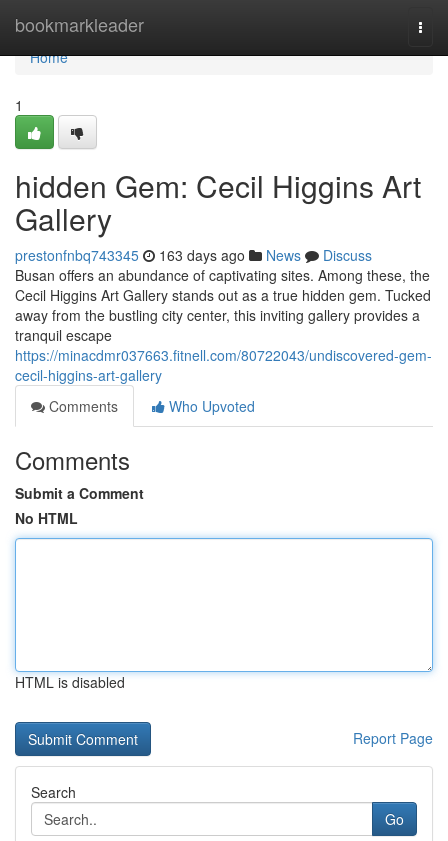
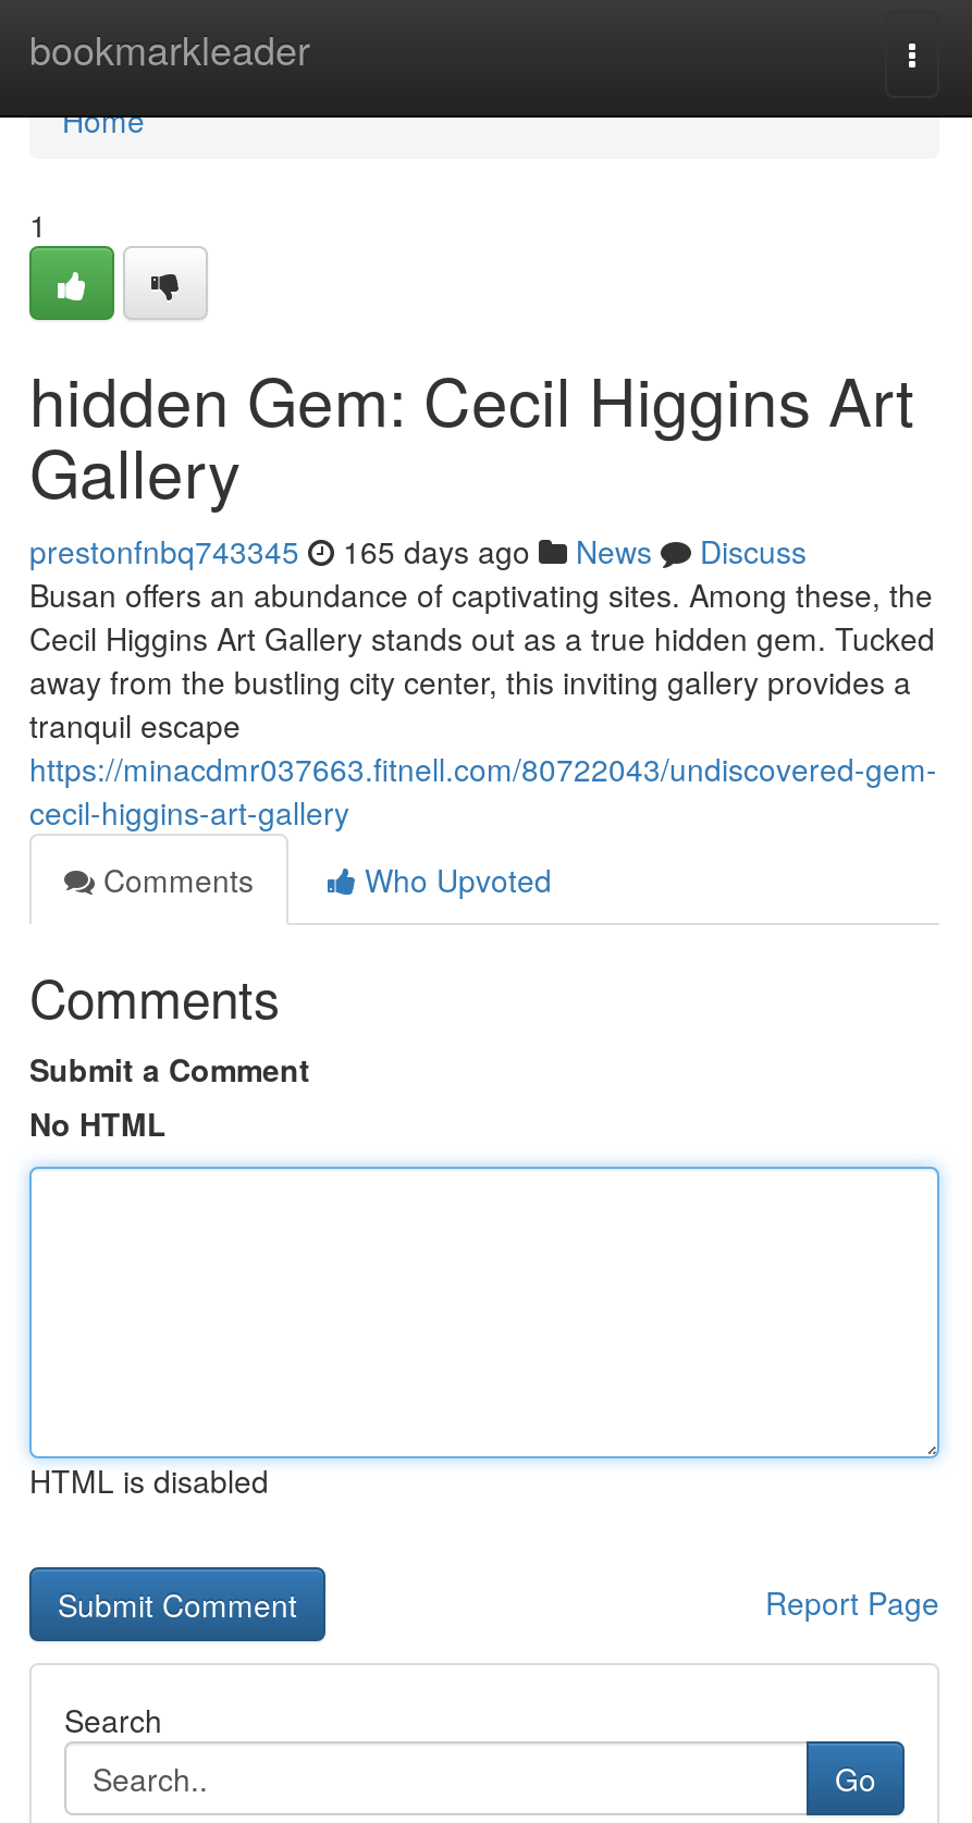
[15,245,372,265] prestonfnbq743345 163 days ago News Discuss -> [29,529,807,572] prestonfnbq743345 165 days ago News Discuss

